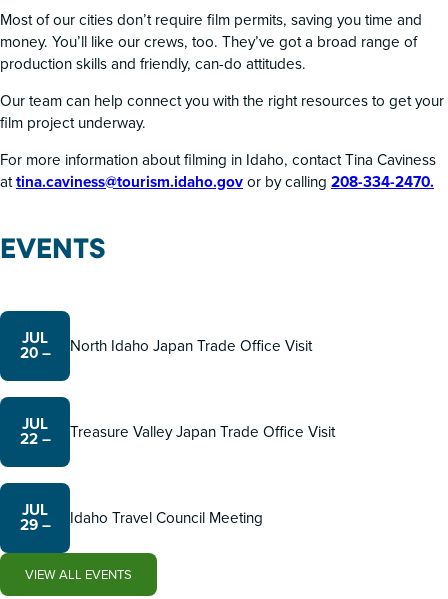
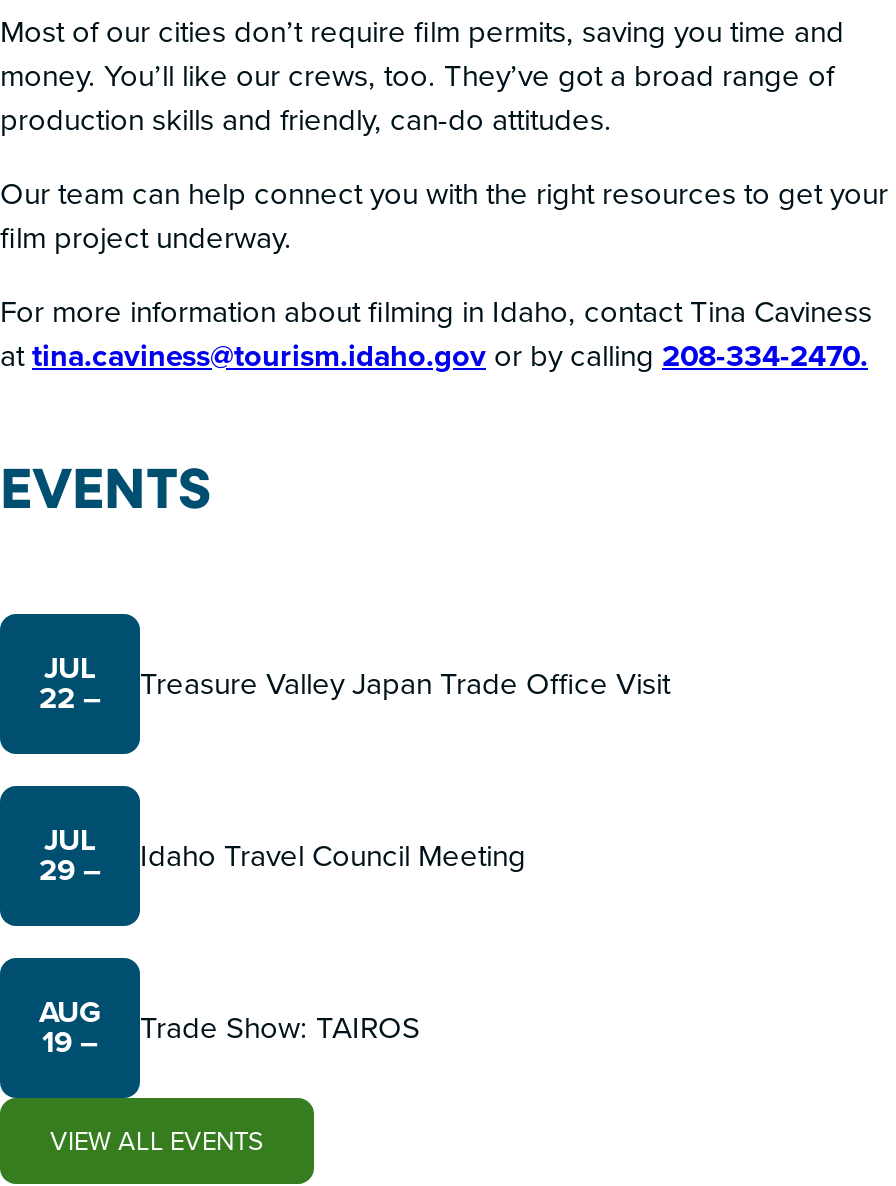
[19,327,312,364] North Idaho Japan Trade Office Visit | JUL | 20– -> none
moved [19,413,335,536] -> [39,645,670,891]: Treasure Valley Japan Trade Office Visit | JUL | 22– | Idaho Travel Council Meeting | JUL | 29–
none -> [39,989,420,1063] Trade Show: TAIROS | AUG | 19–

